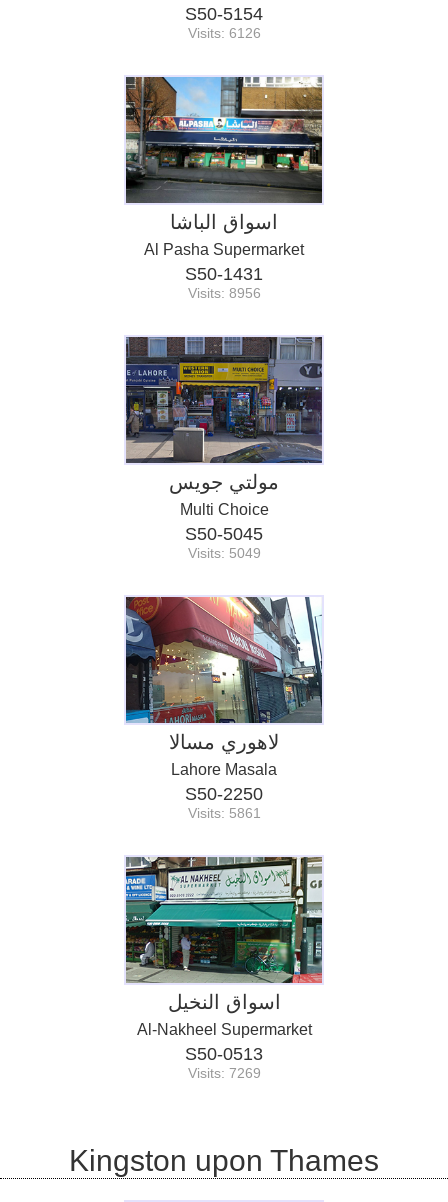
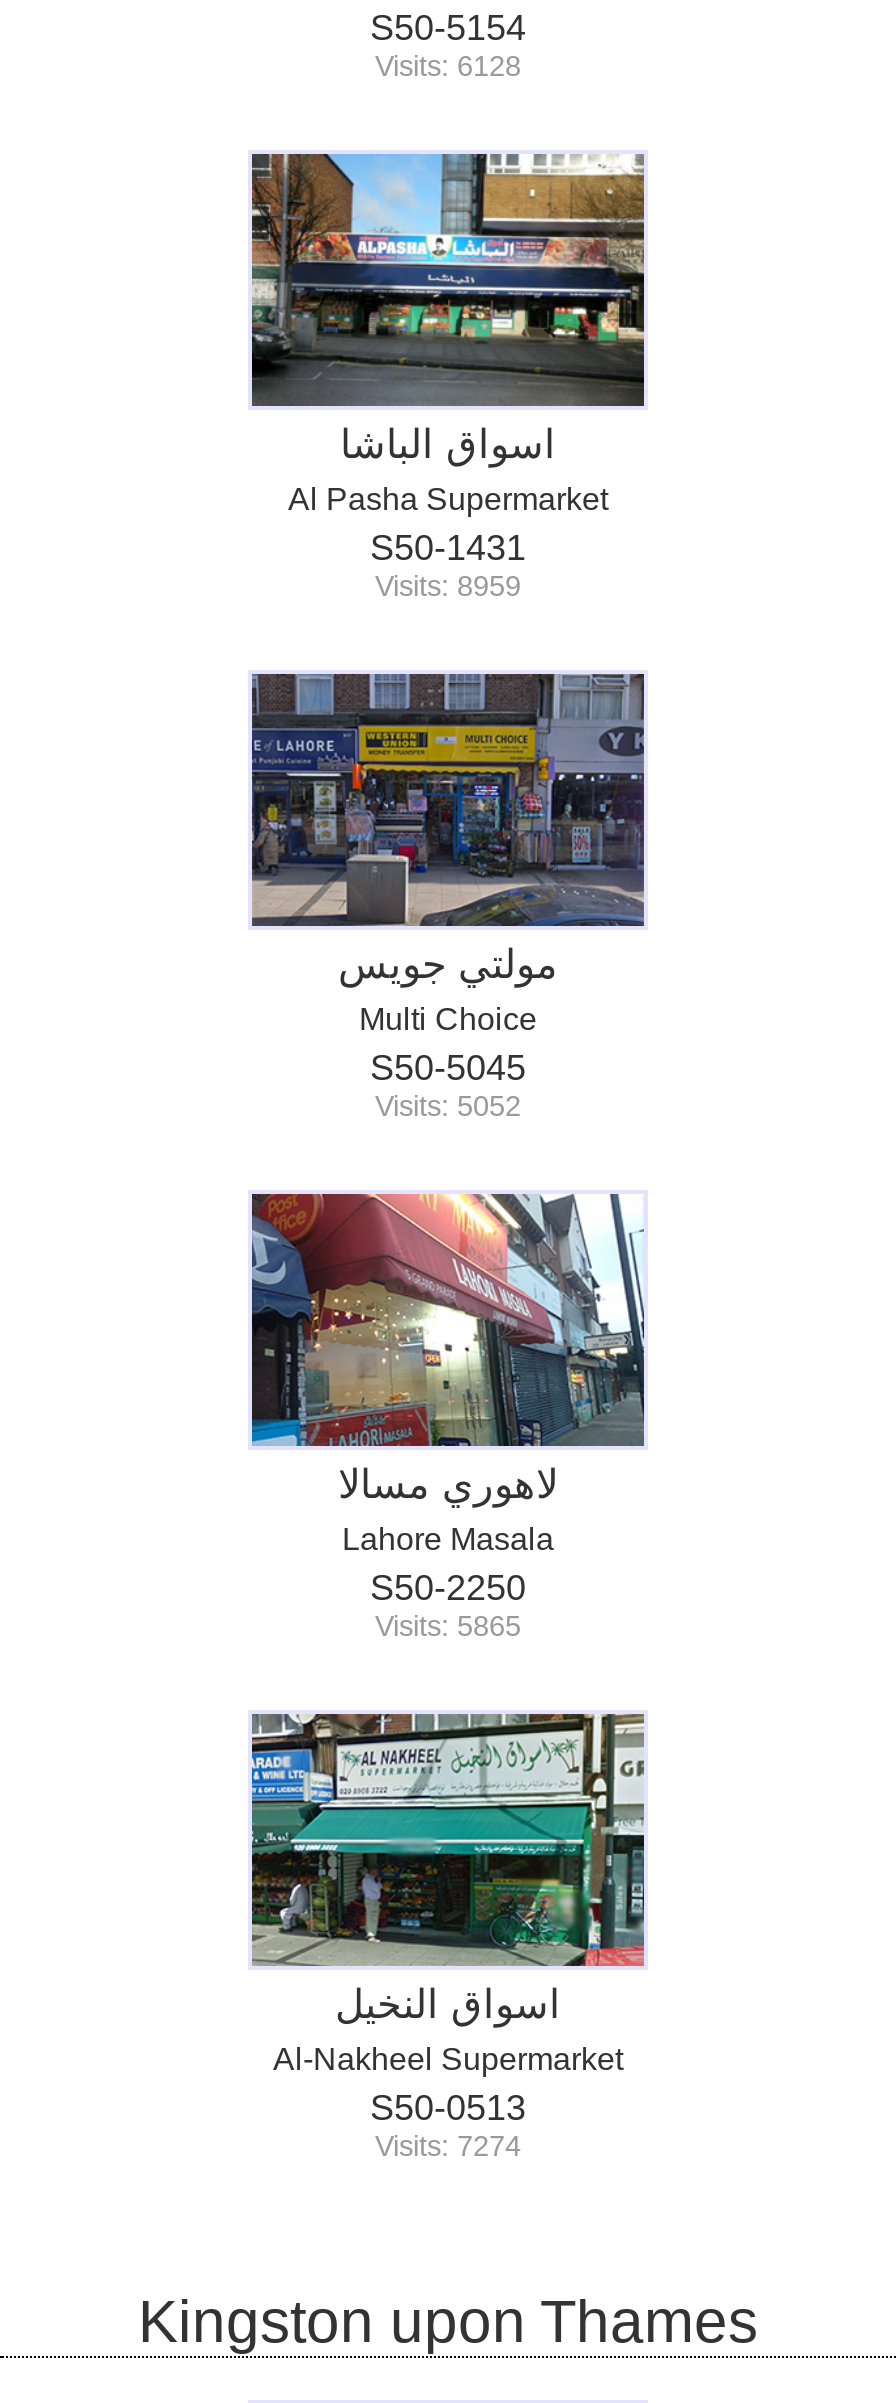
[187,25,260,41] Visits: 6126 -> [375,50,521,82] Visits: 6128
[187,285,260,301] Visits: 8956 -> [375,570,521,602] Visits: 8959
[187,545,260,561] Visits: 5049 -> [375,1090,521,1122] Visits: 5052
[187,805,260,821] Visits: 5861 -> [375,1610,521,1642] Visits: 5865
[187,1065,260,1081] Visits: 7269 -> [375,2130,521,2162] Visits: 7274

